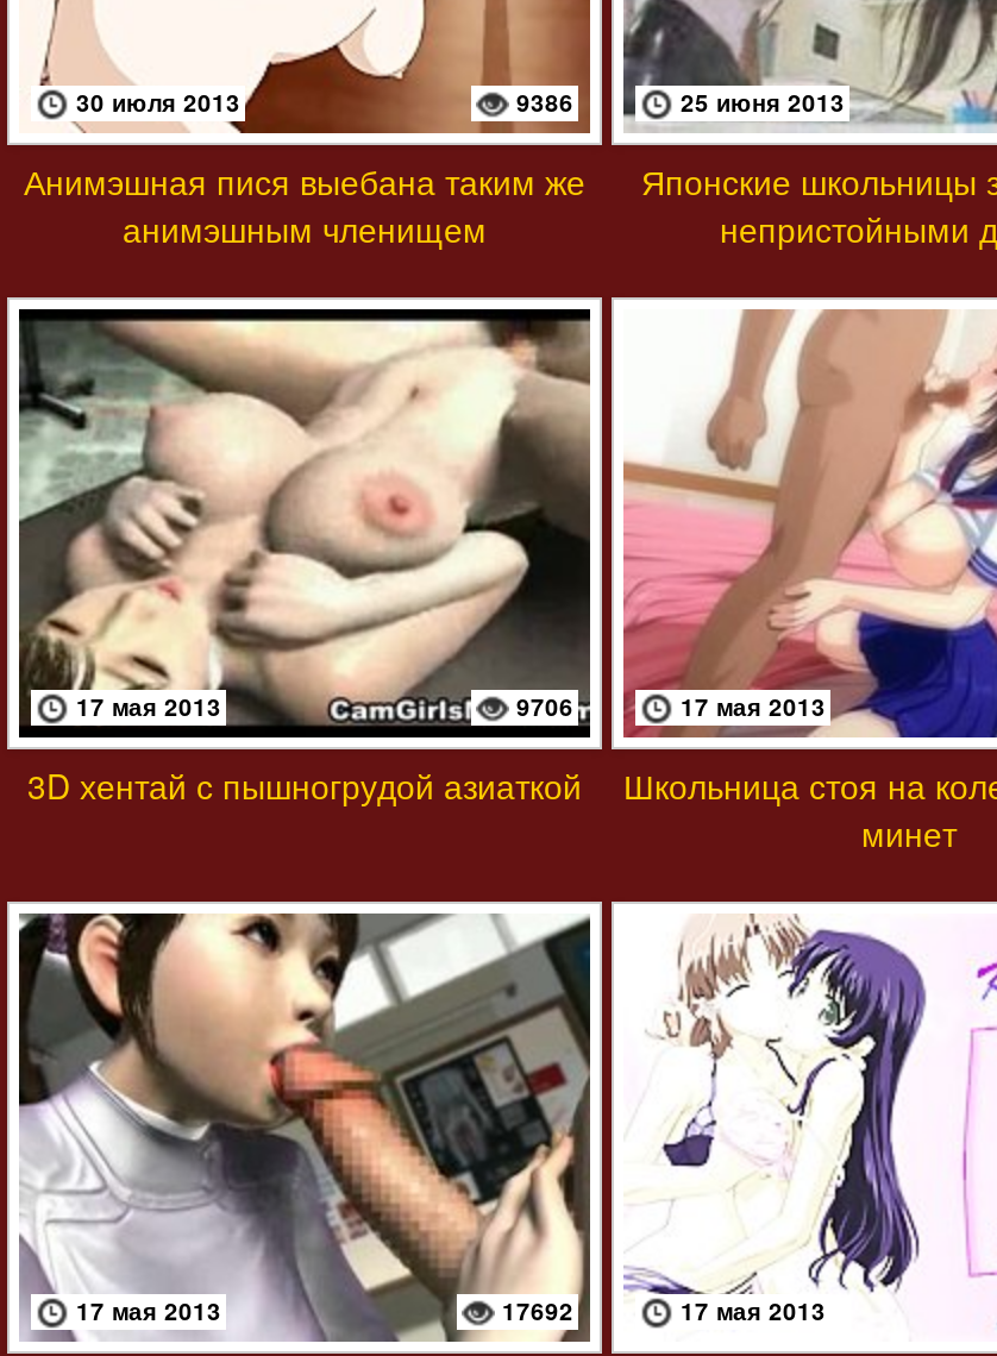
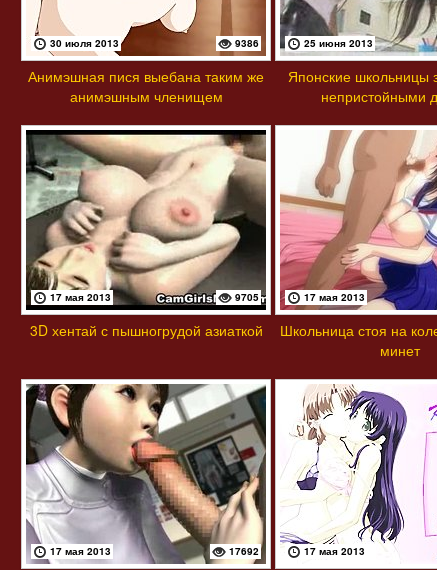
[509,690,573,723] 9706 -> [232,290,259,304] 9705

